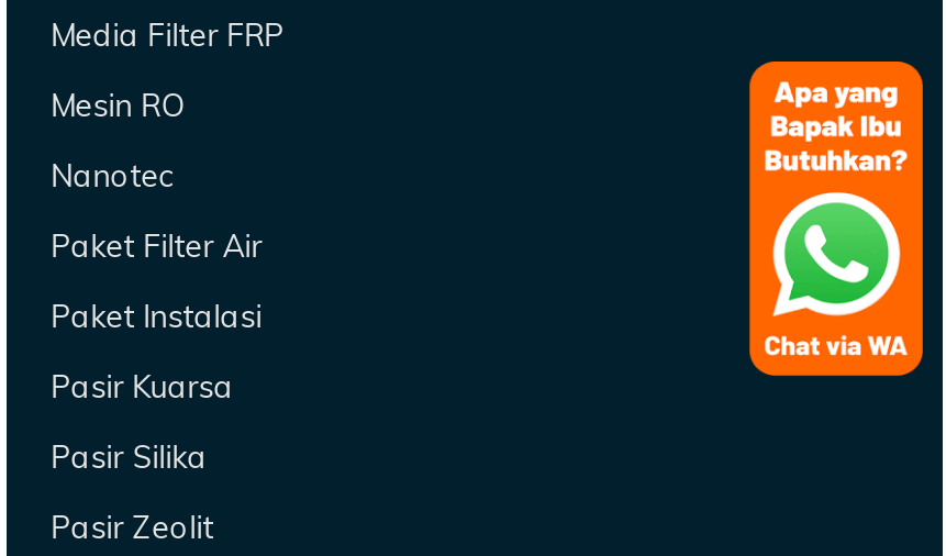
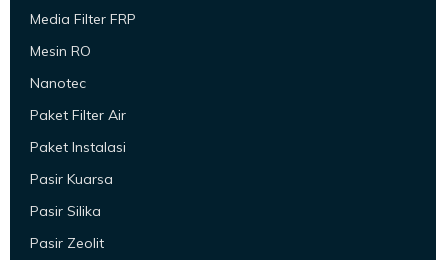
[747,59,925,378] [image] -> none

